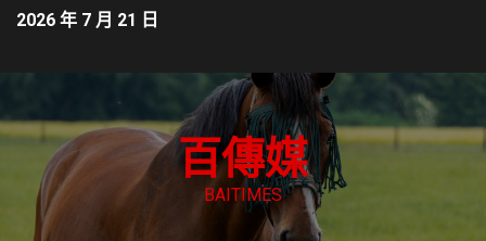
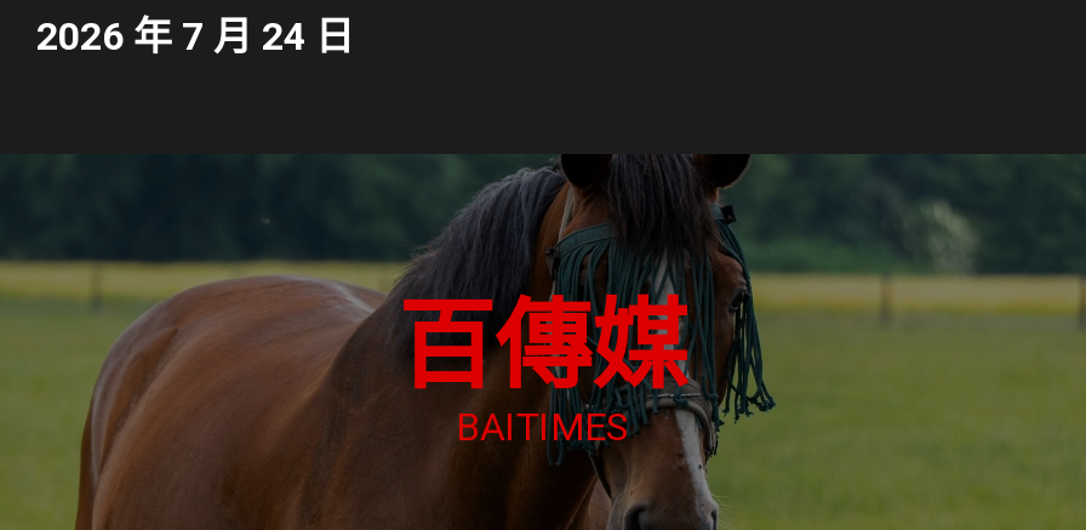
[16,10,158,31] 2026 年 7 月 21 日 -> [36,14,354,60] 2026 年 7 月 24 日

